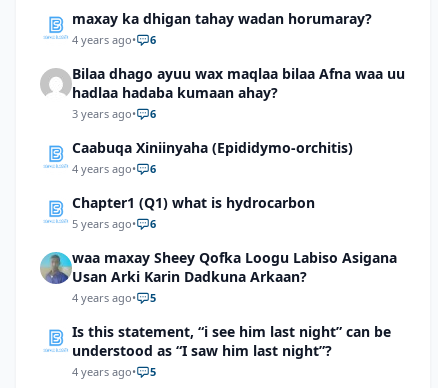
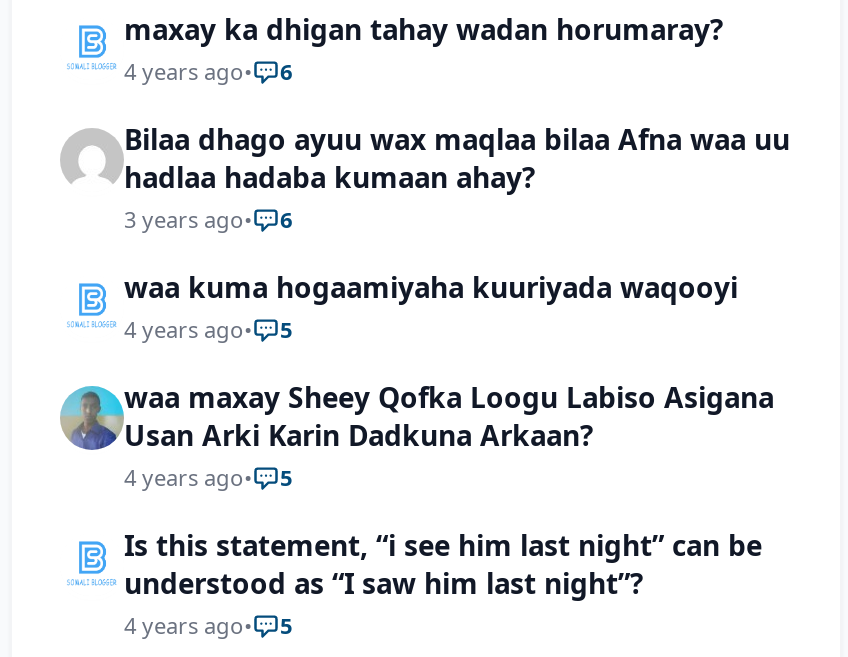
[72,138,353,157] Caabuqa Xiniinyaha (Epididymo-orchitis) -> [124,268,738,306] waa kuma hogaamiyaha kuuriyada waqooyi
[72,161,315,231] 6 | Chapter1 (Q1) what is hydrocarbon | 5 years ago• | 6 -> [280,314,292,344] 5

